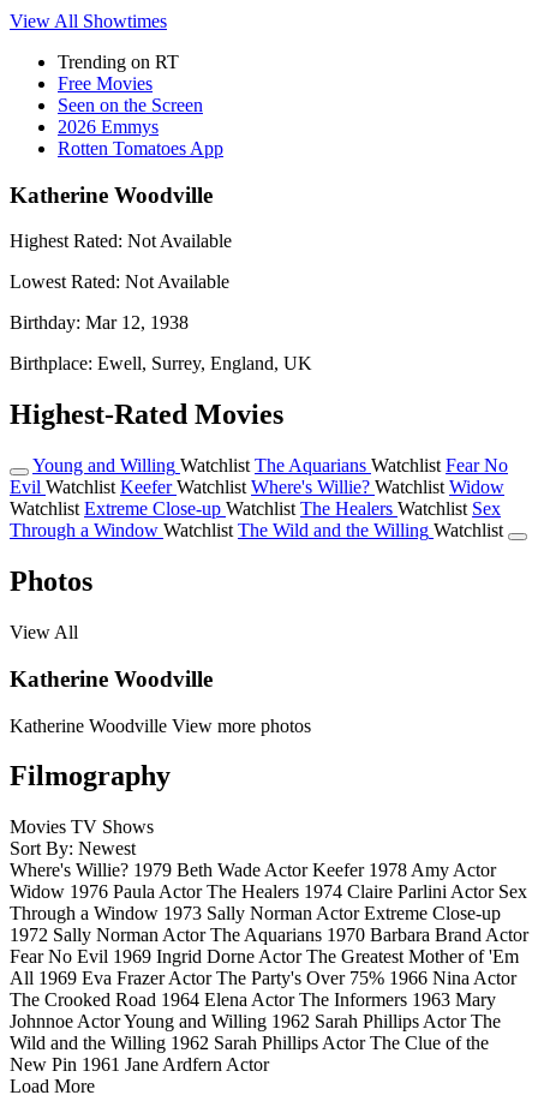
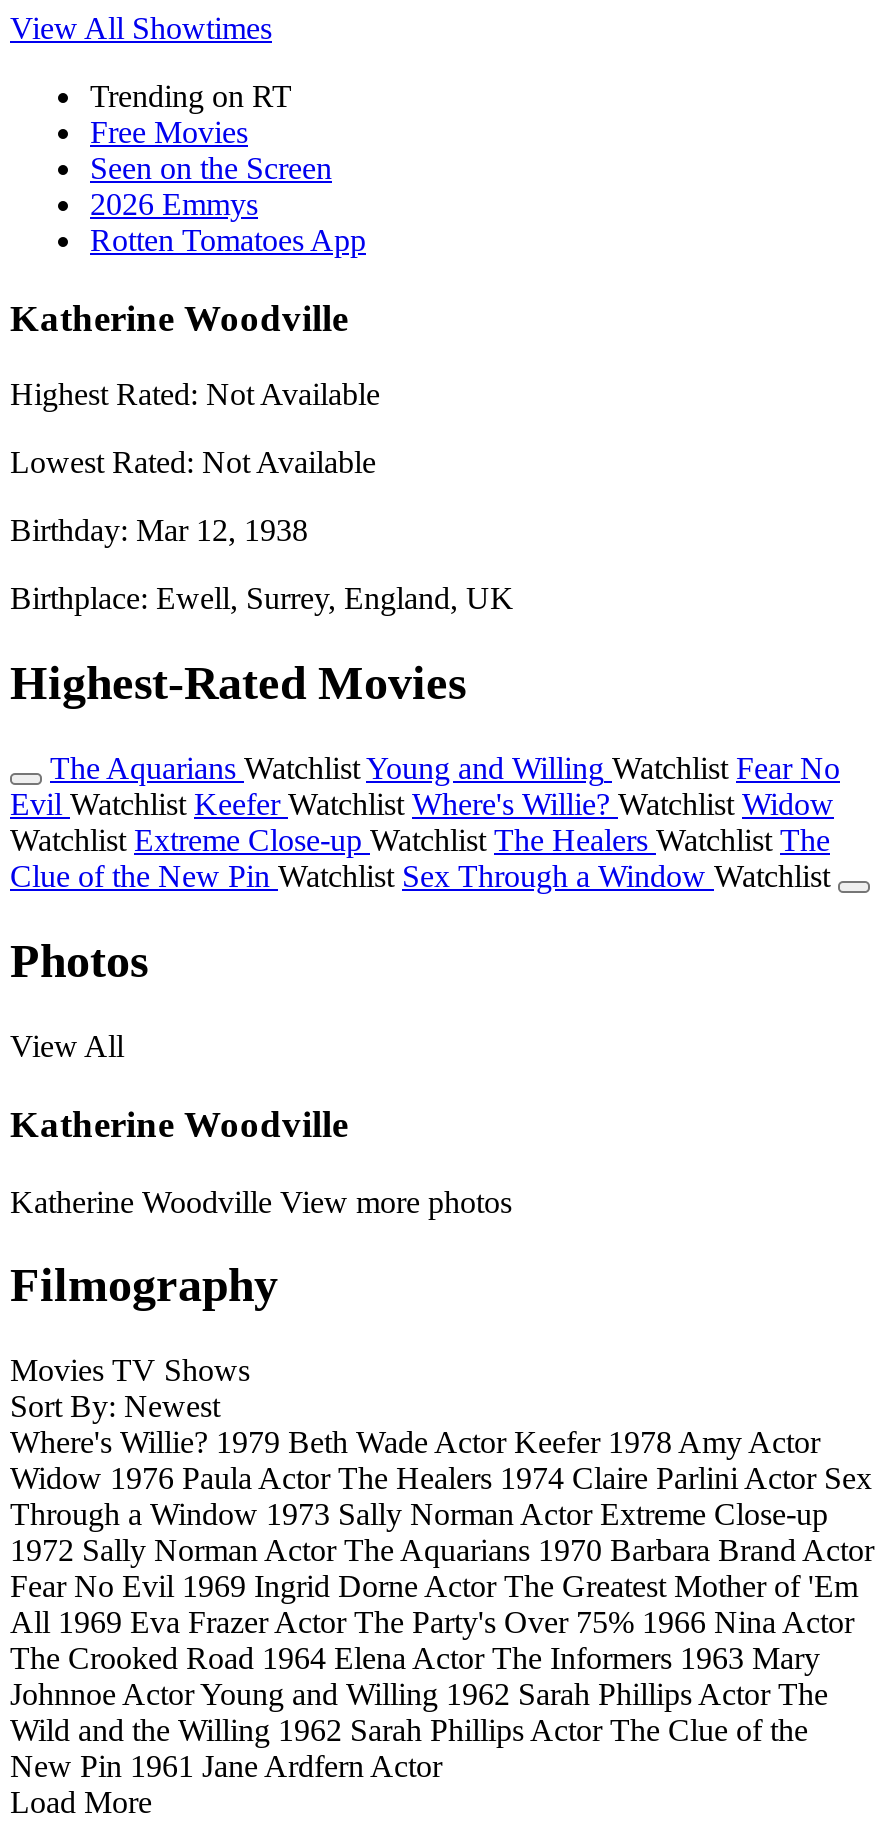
[32,455,508,476] Young and Willing Watchlist The Aquarians Watchlist Fear No -> [50,751,840,785] The Aquarians Watchlist Young and Willing Watchlist Fear No
[10,499,503,541] Watchlist Extreme Close-up Watchlist The Healers Watchlist Sex | Through a Window Watchlist The Wild and the Willing Watchlist -> [10,823,830,893] Watchlist Extreme Close-up Watchlist The Healers Watchlist The | Clue of the New Pin Watchlist Sex Through a Window Watchlist

